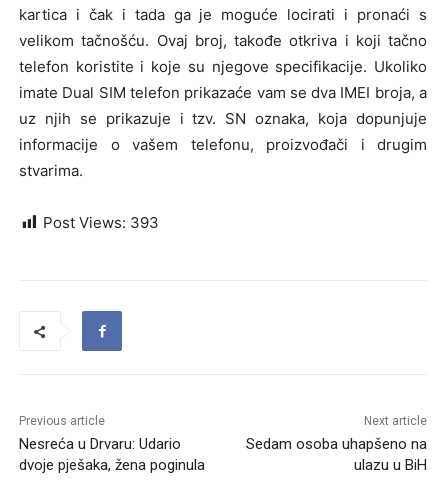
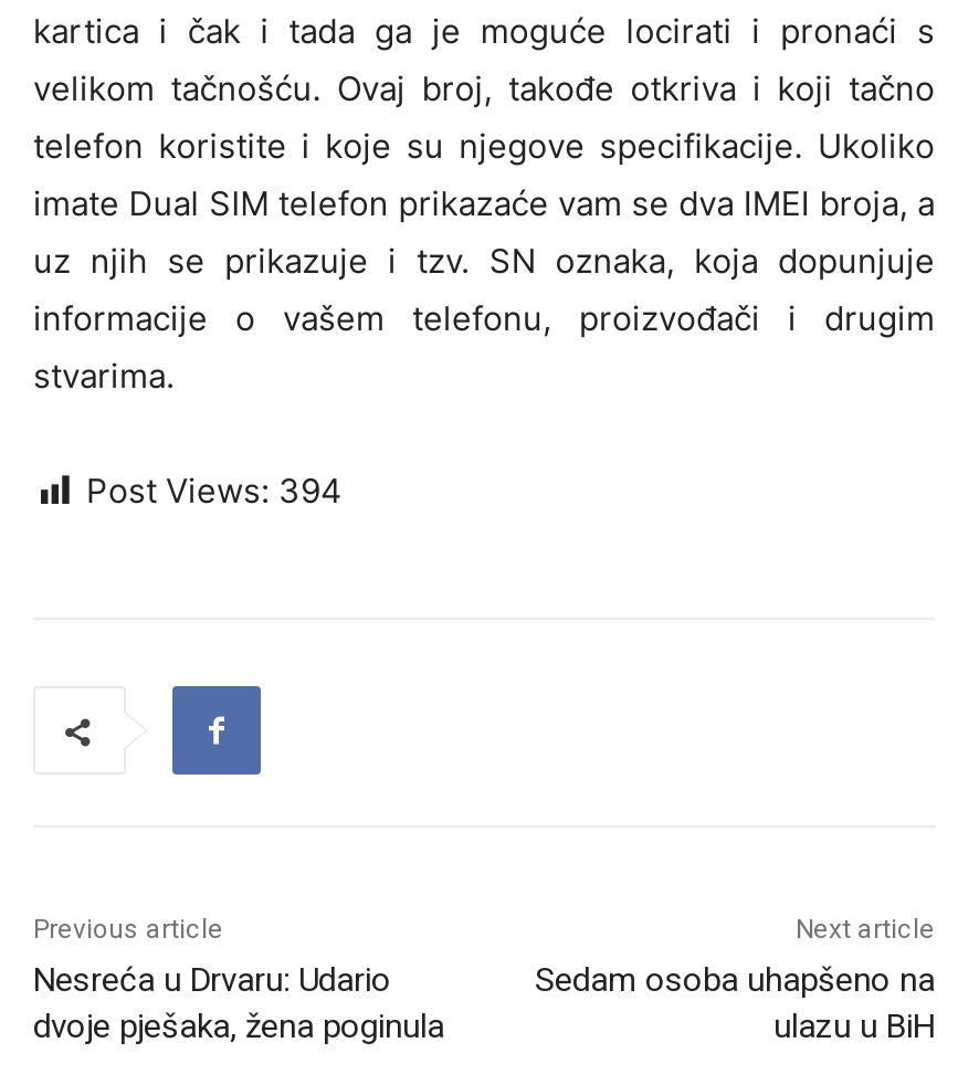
[43,213,159,232] Post Views: 393 -> [86,470,343,512] Post Views: 394

